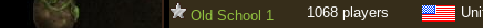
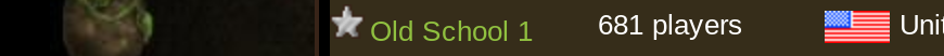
[190,4,388,24] Old School 1 1068 players -> [370,9,743,47] Old School 1 681 players

